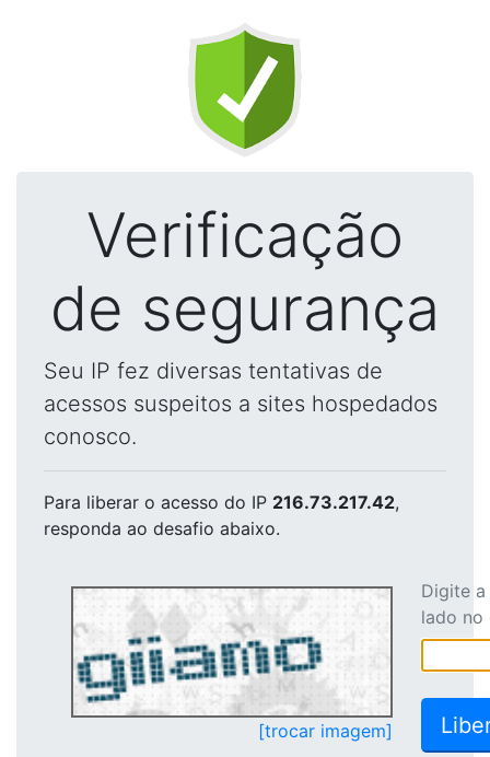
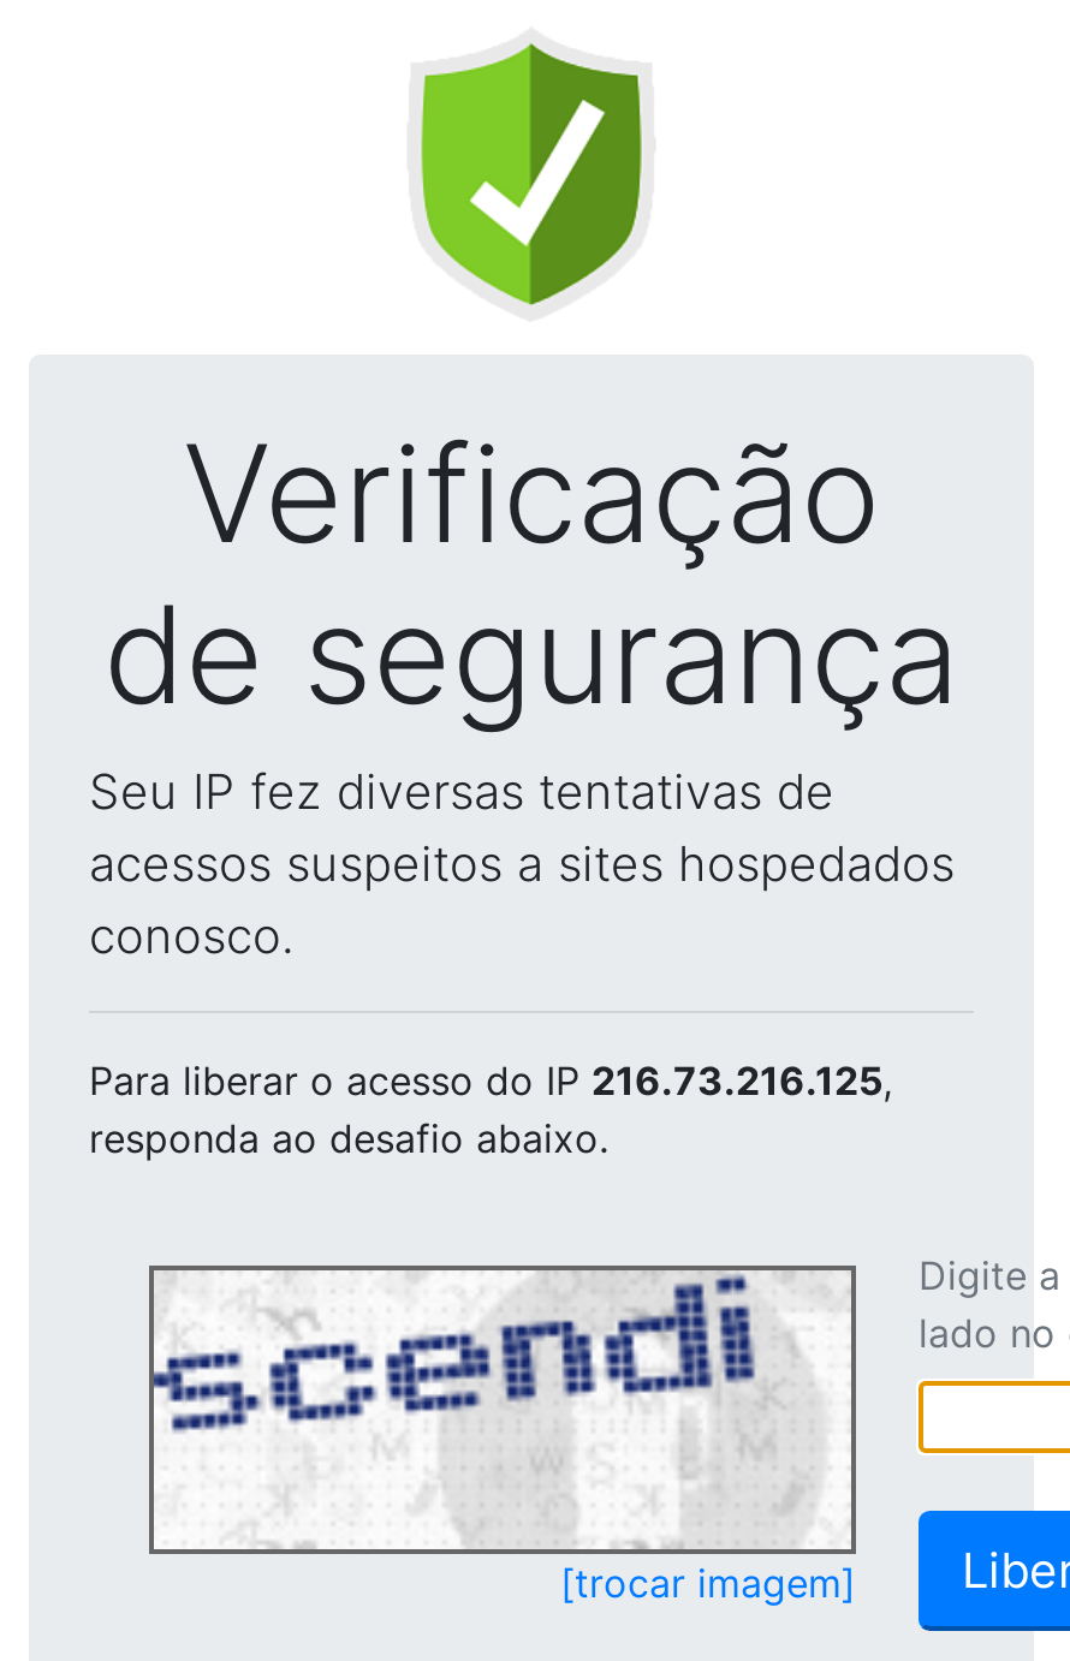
[44,491,399,513] Para liberar o acesso do IP 216.73.217.42, -> [89,1056,892,1105] Para liberar o acesso do IP 216.73.216.125,
[73,590,371,713] [image] -> [151,1275,810,1547] [image]

